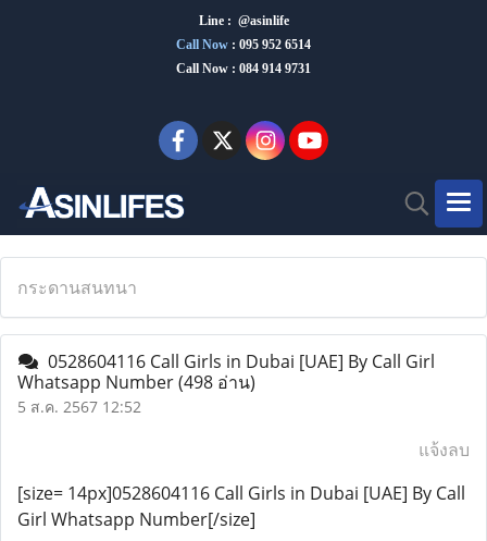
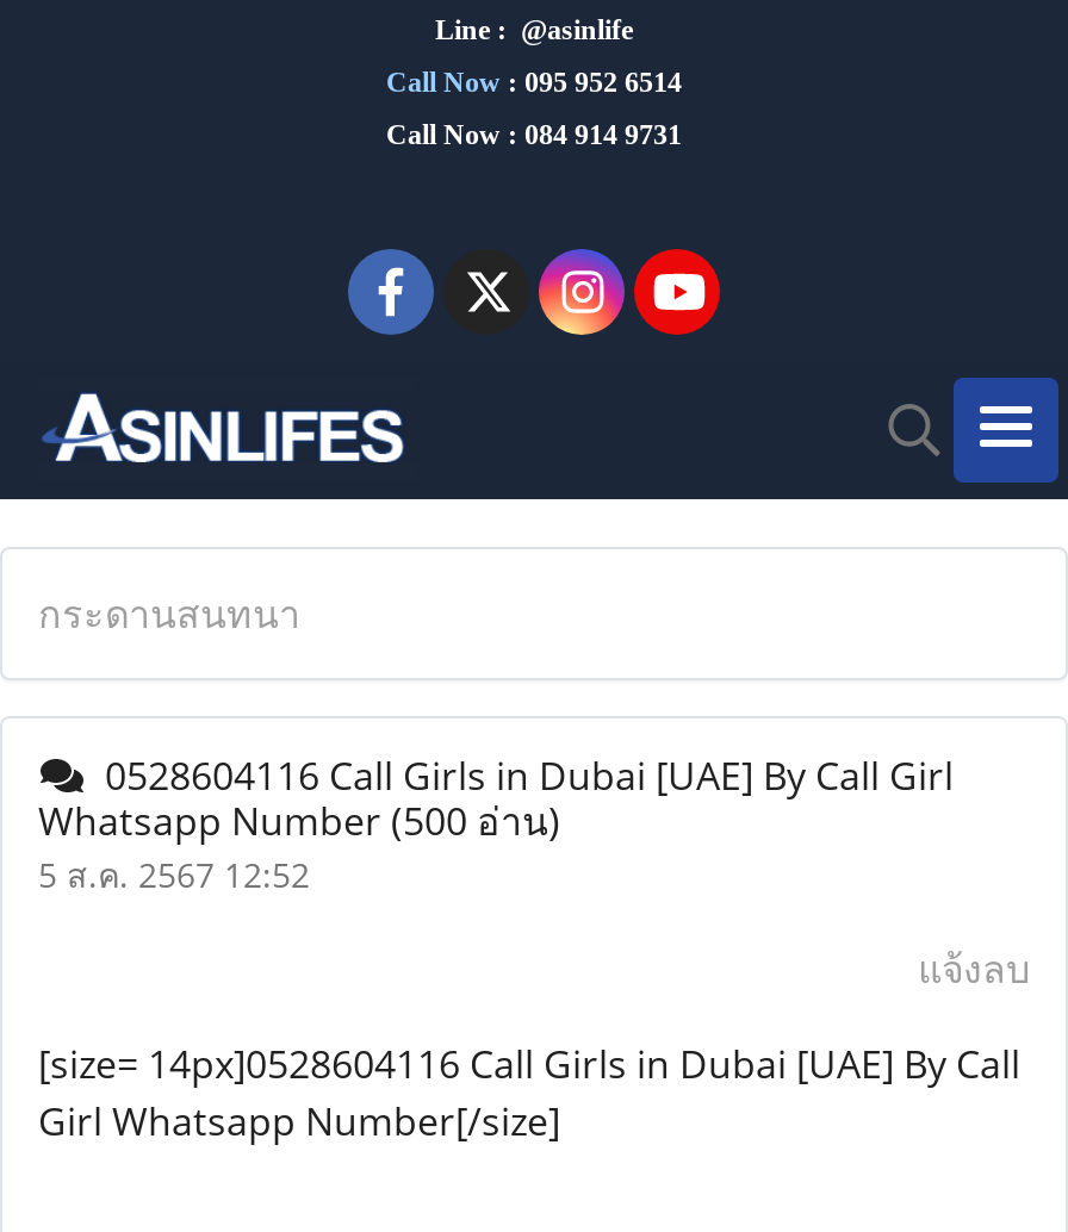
[17,370,255,394] Whatsapp Number (498 อ่าน) -> [38,795,560,847] Whatsapp Number (500 อ่าน)

